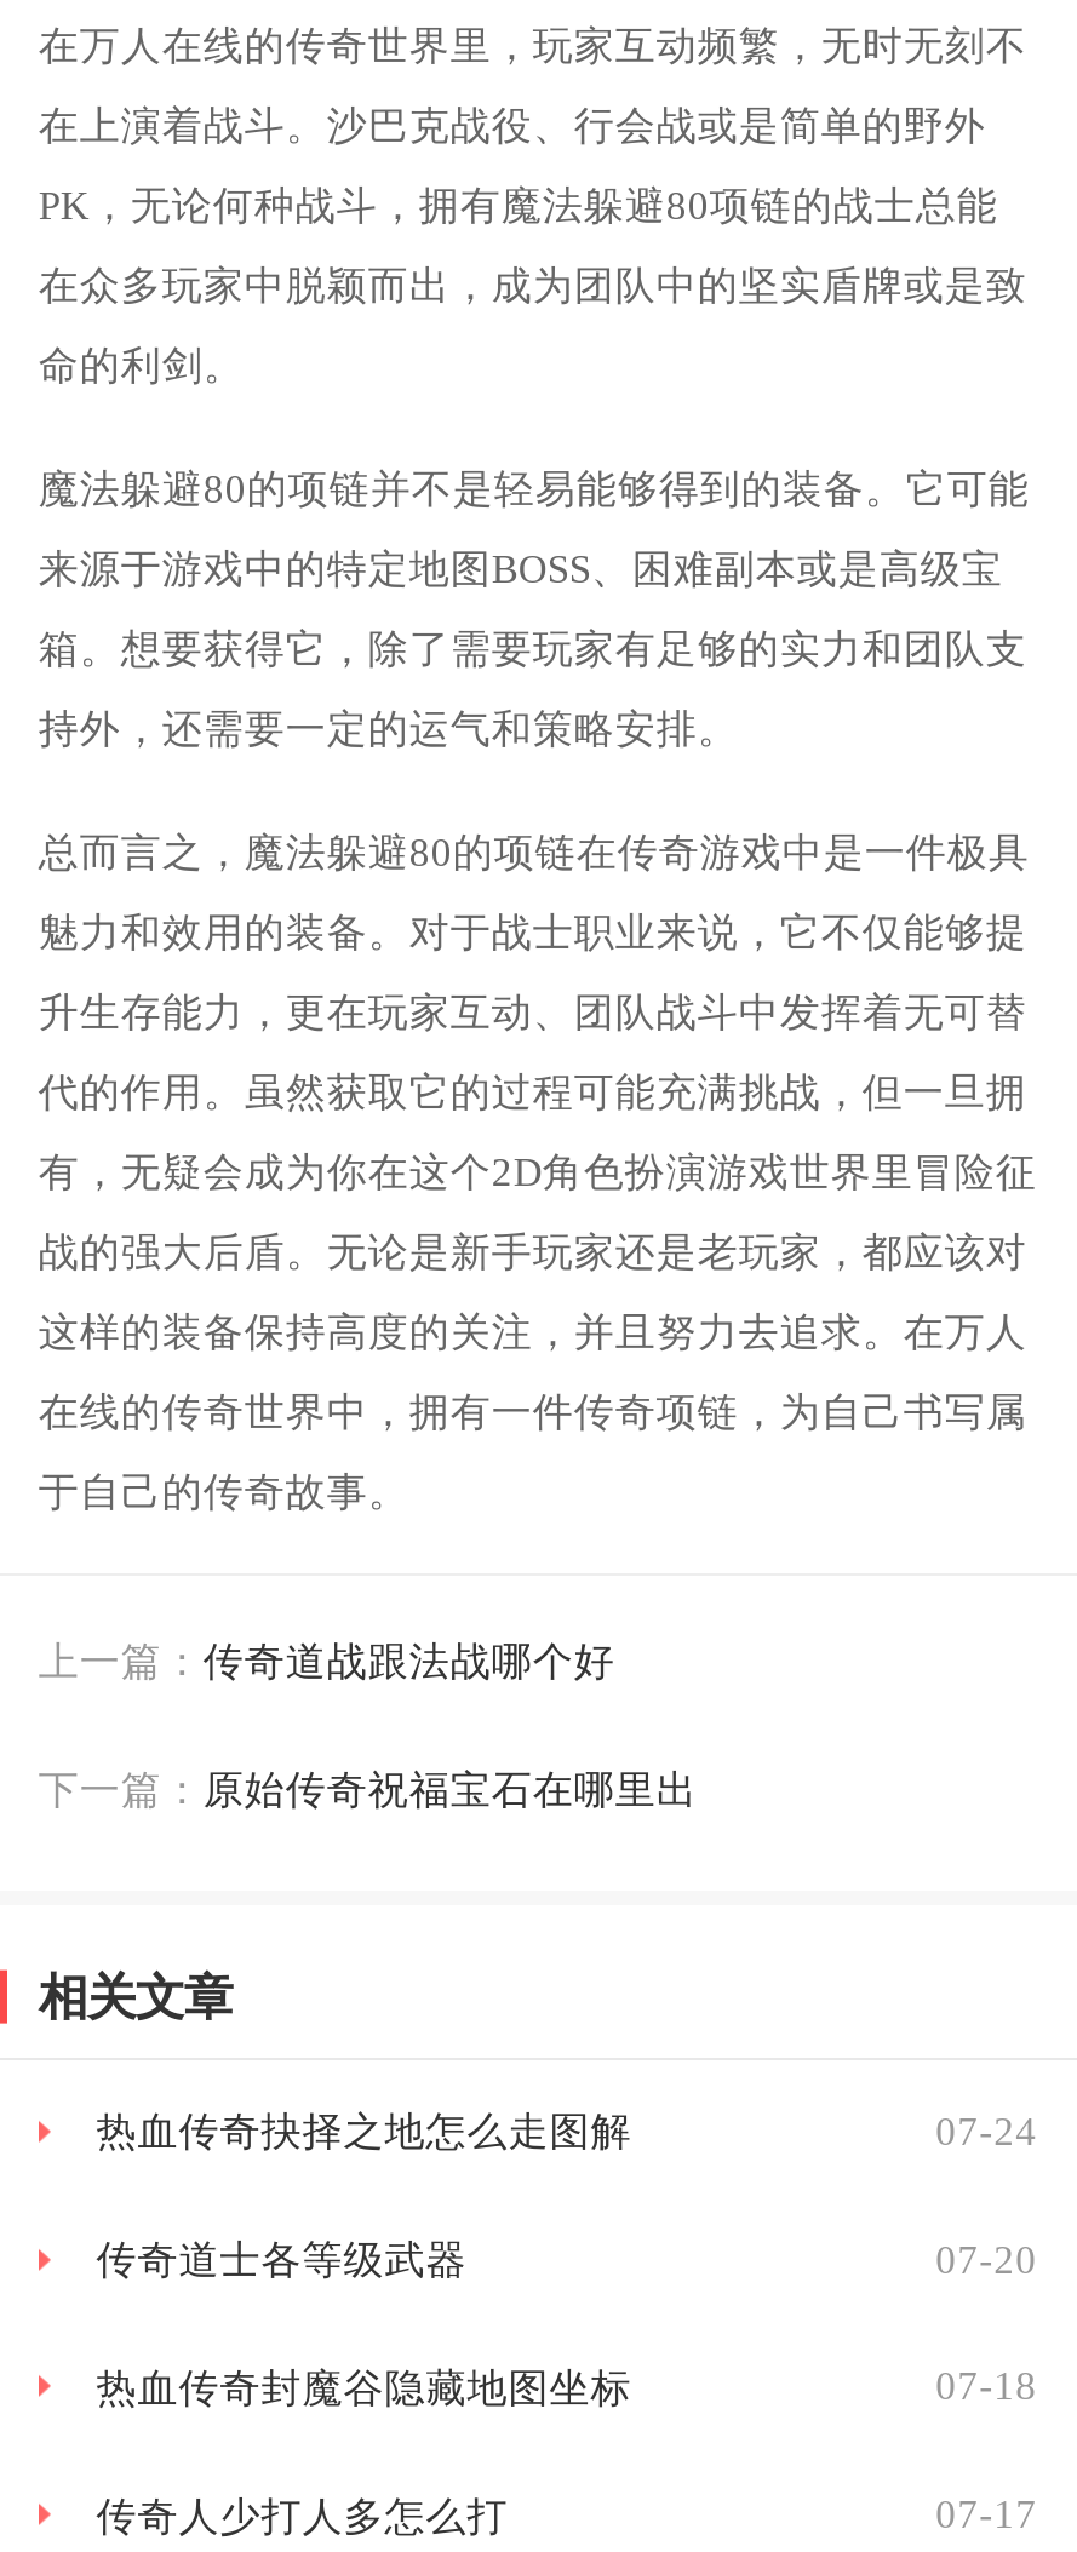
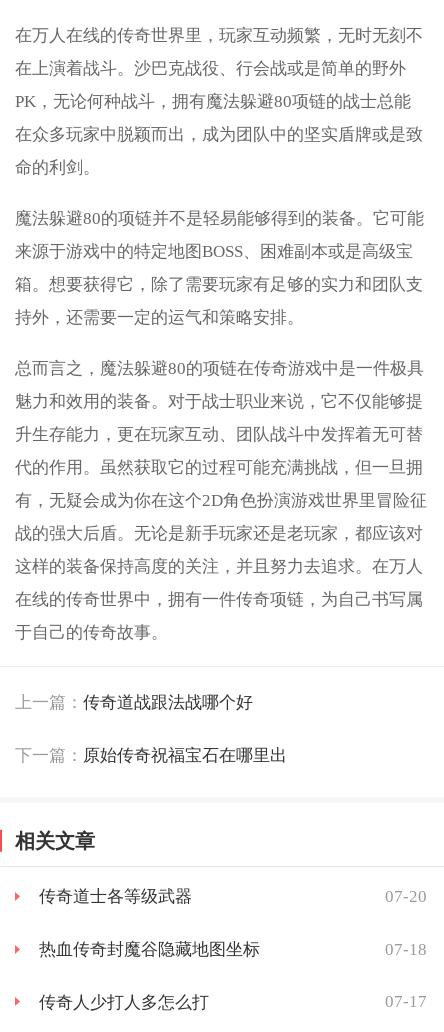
[96,2108,1037,2155] 热血传奇抉择之地怎么走图解 | 07-24 -> none

